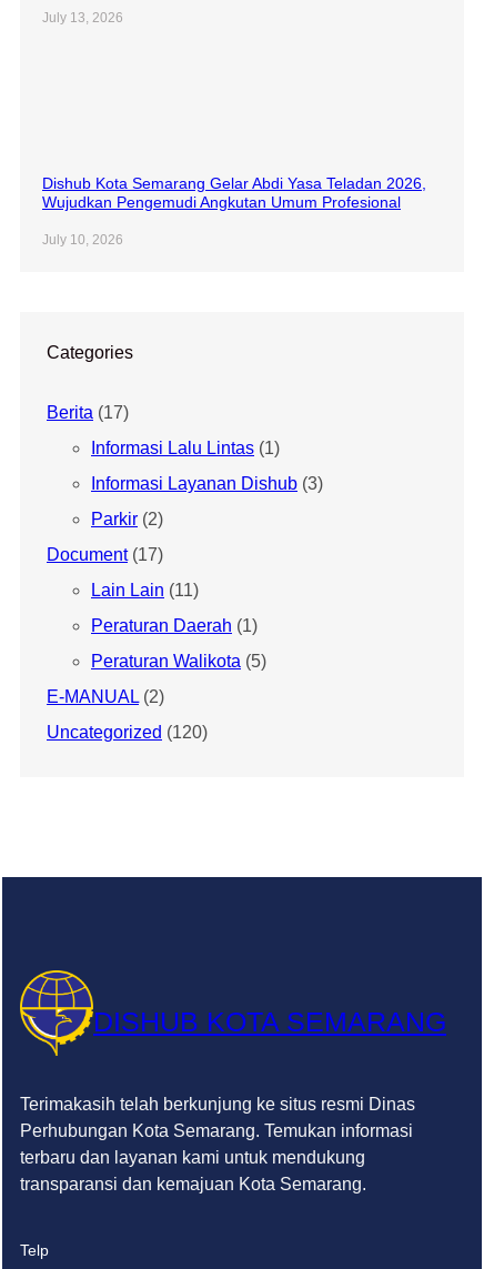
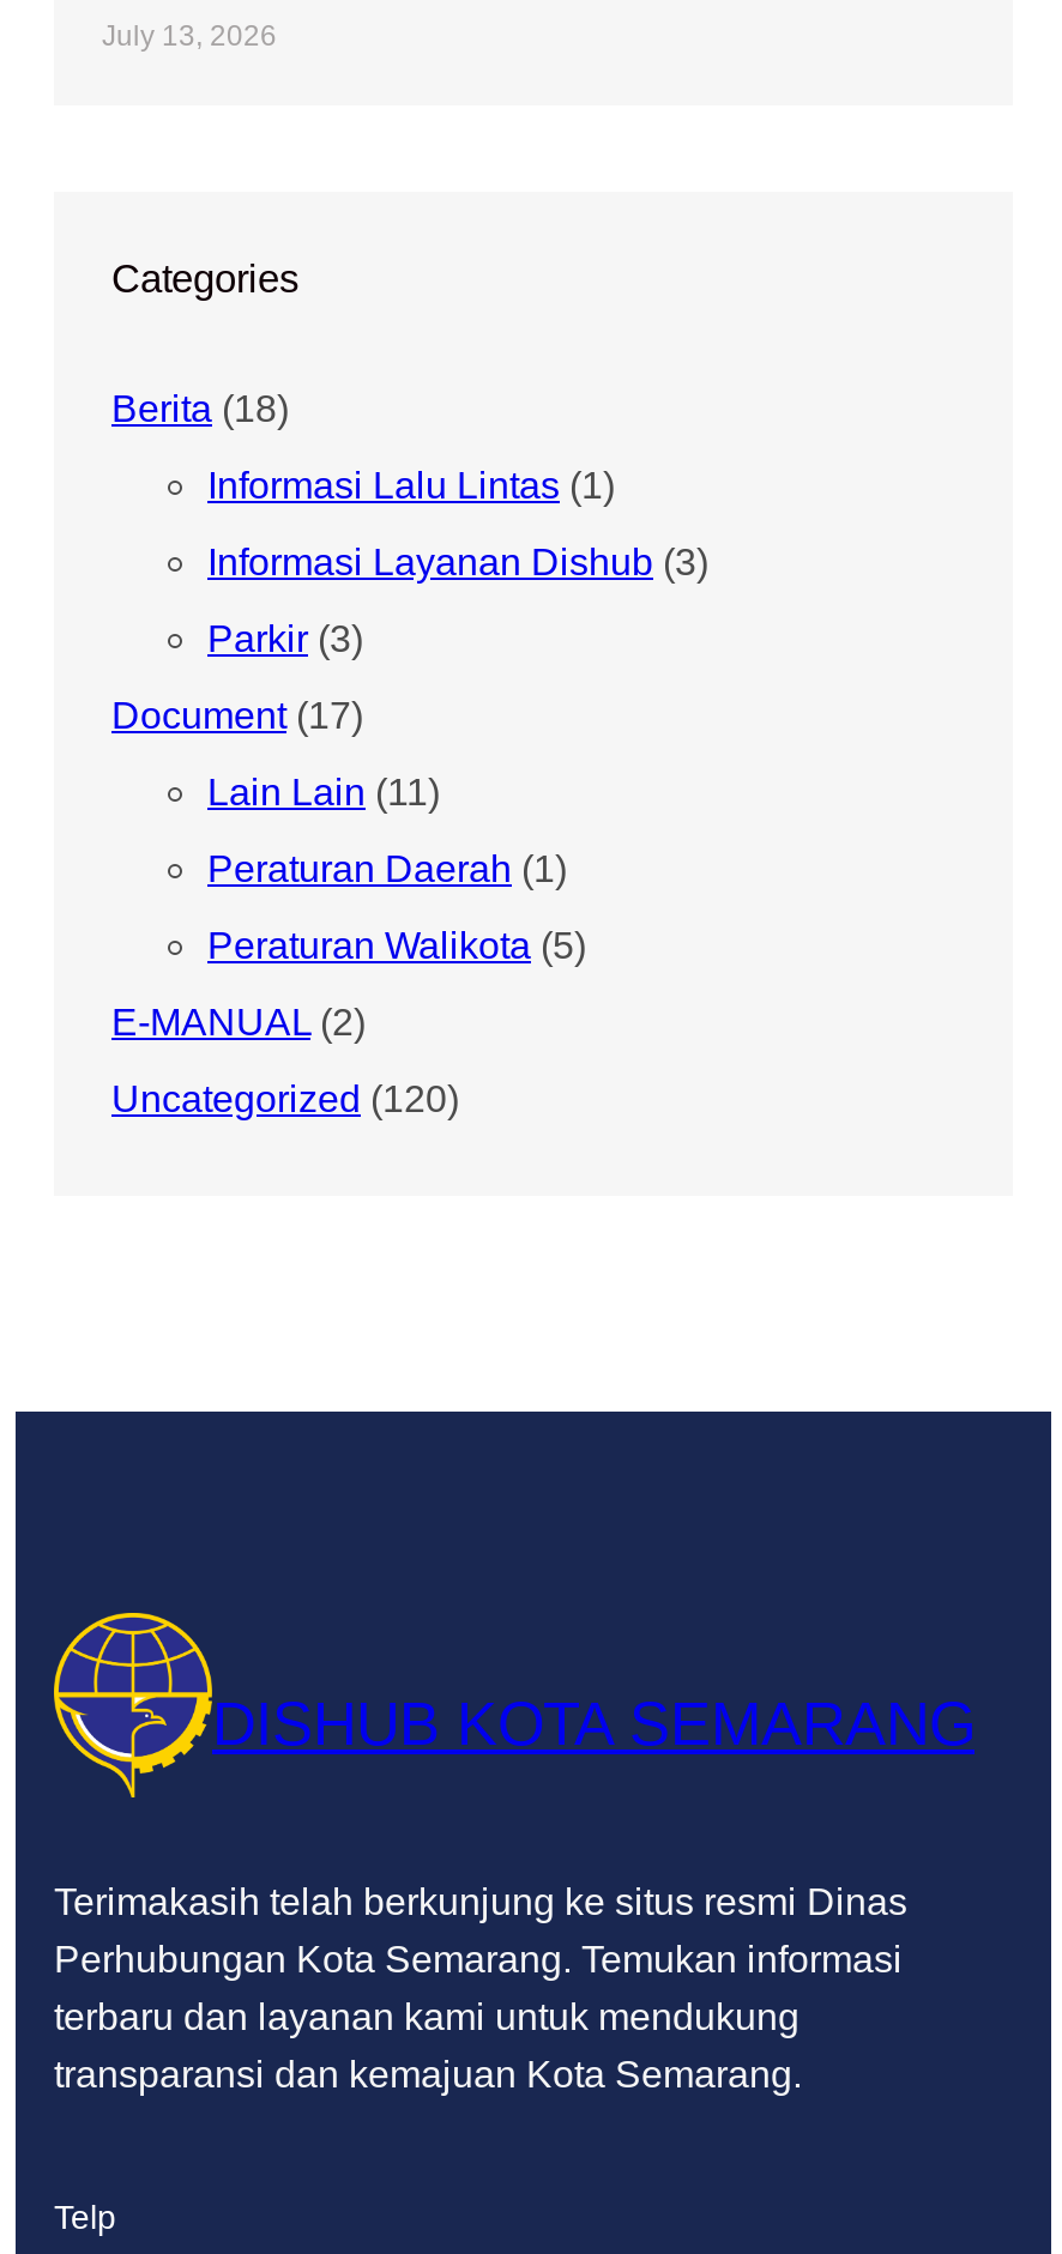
[42,175,426,248] Dishub Kota Semarang Gelar Abdi Yasa Teladan 2026, | Wujudkan Pengemudi Angkutan Umum Profesional | July 10, 2026 -> none
[47,403,129,422] Berita (17) -> [111,389,289,429] Berita (18)
[91,510,163,529] Parkir (2) -> [207,619,363,660] Parkir (3)

